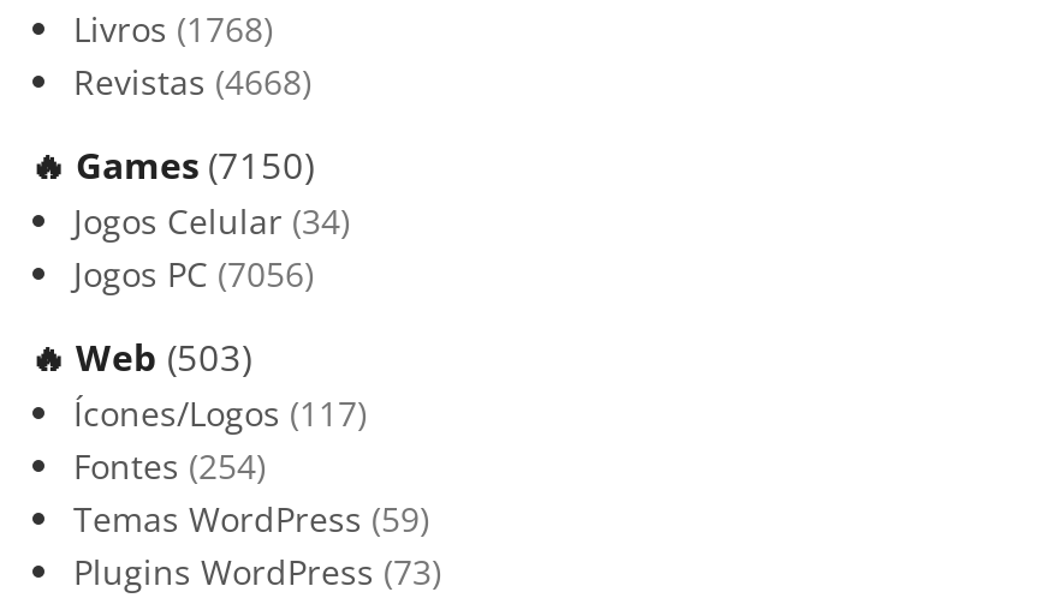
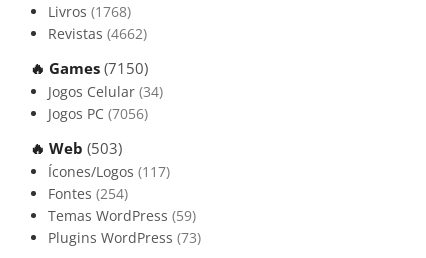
[73,59,311,104] Revistas (4668) -> [48,24,147,43] Revistas (4662)

